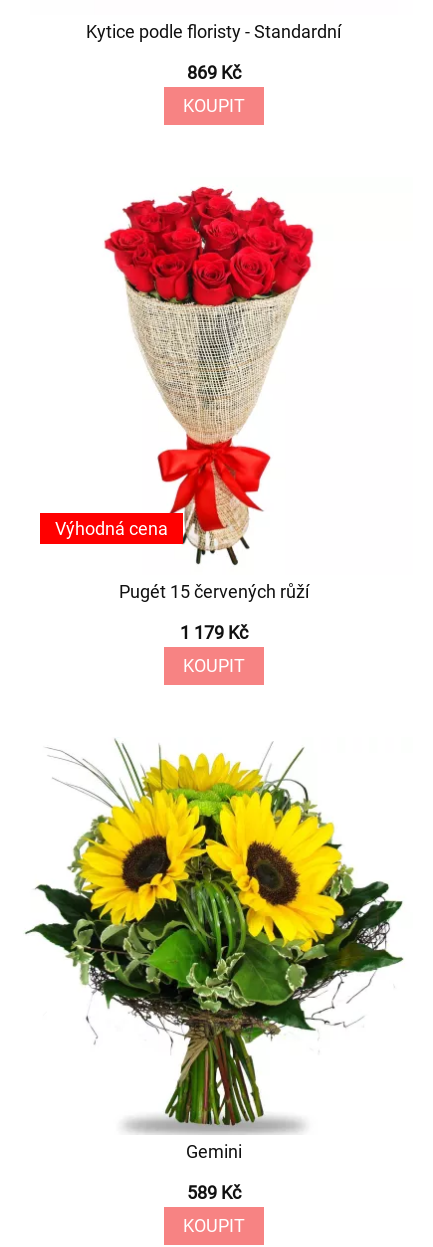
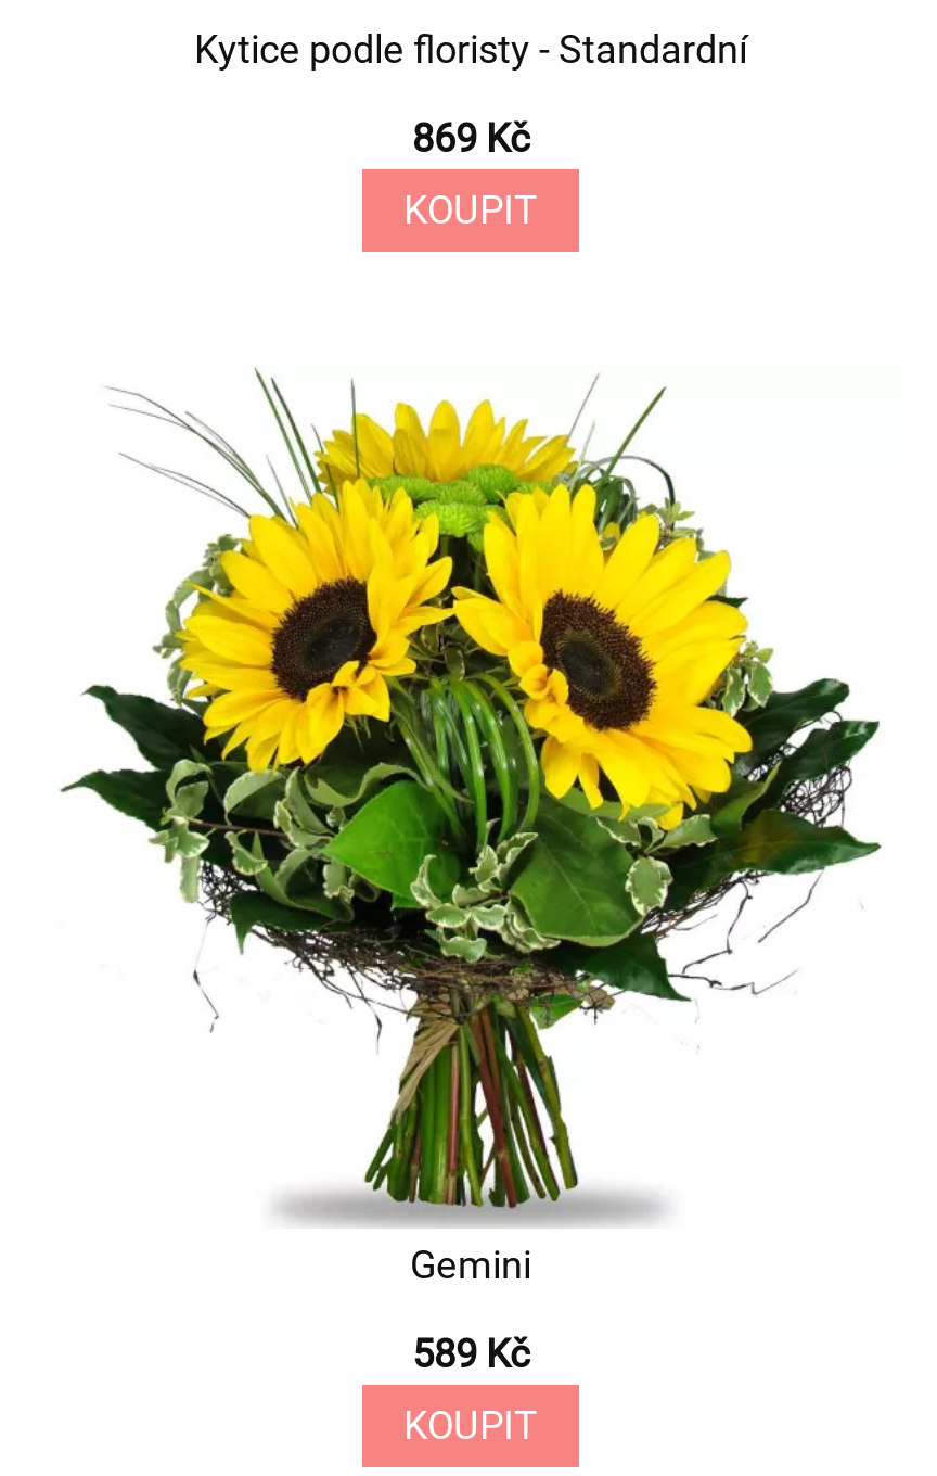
[55,186,314,566] [image] | Výhodná cena -> none
[119,581,309,676] Pugét 15 červených růží | 1 179 Kč | KOUPIT -> none

